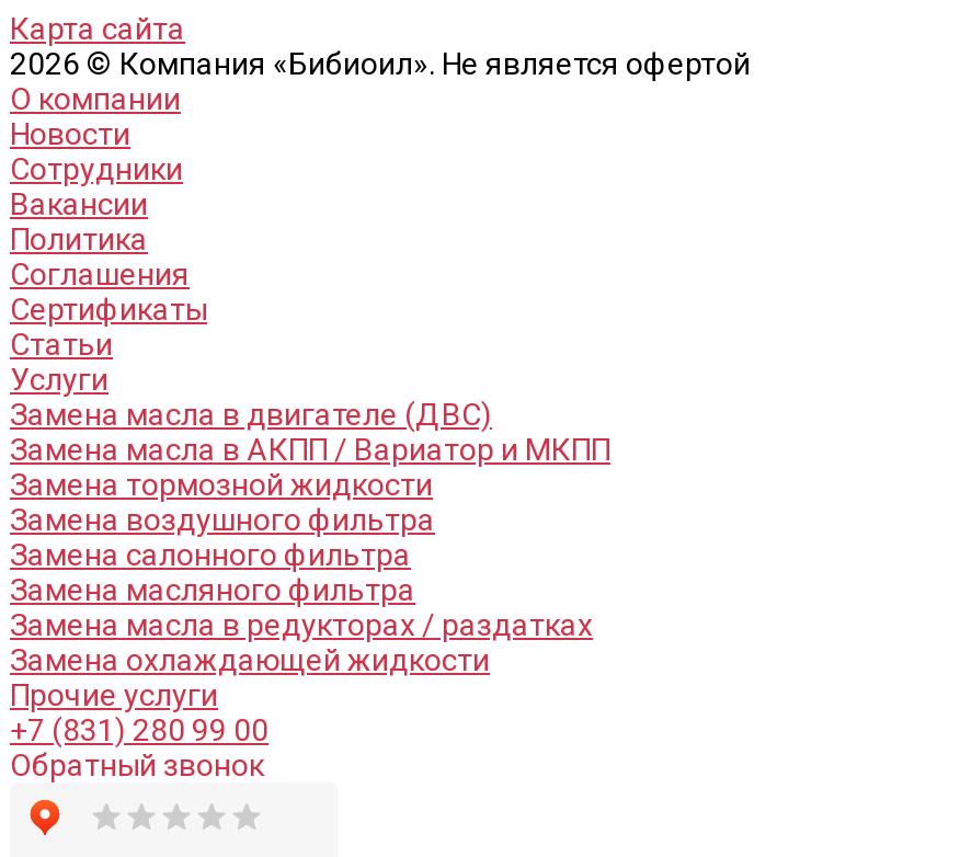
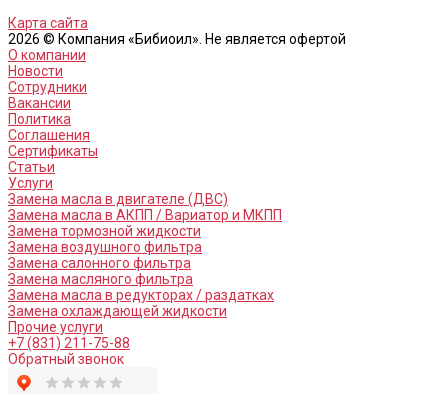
[10,713,268,748] +7 (831) 280 99 00 -> [8,335,130,351] +7 (831) 211-75-88

